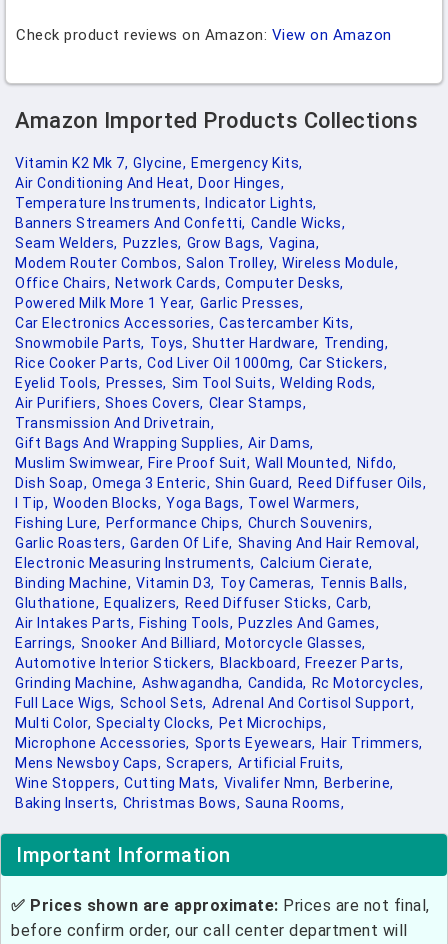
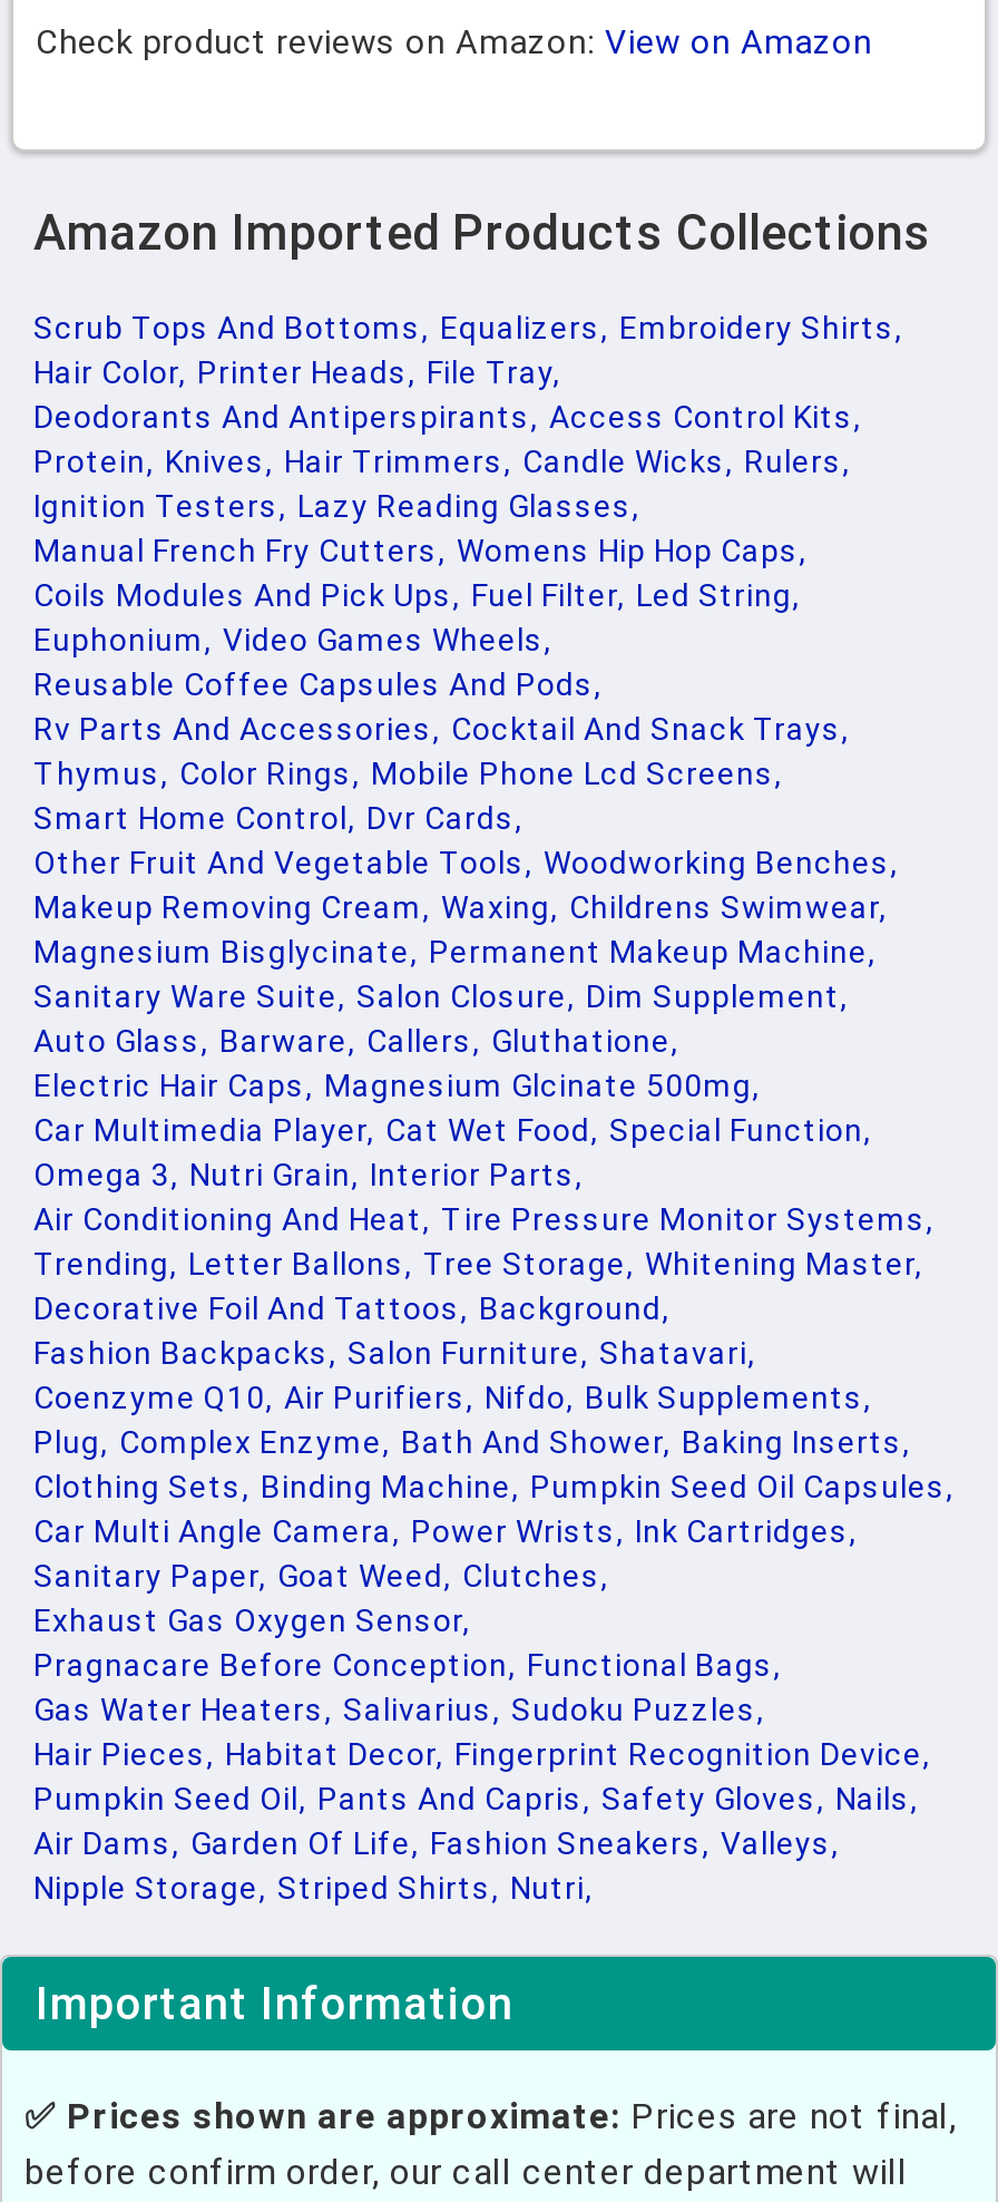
[15,155,426,811] Vitamin K2 Mk 7, Glycine, Emergency Kits, | Air Conditioning And Heat, Door Hinges, | Temperature Instruments, Indicator Lights, | Banners Streamers And Confetti, Candle Wicks, | Seam Welders, Puzzles, Grow Bags, Vagina, | Modem Router Combos, Salon Trolley, Wireless Module, | Office Chairs, Network Cards, Computer Desks, | Powered Milk More 1 Year, Garlic Presses, | Car Electronics Accessories, Castercamber Kits, | Snowmobile Parts, Toys, Shutter Hardware, Trending, | Rice Cooker Parts, Cod Liver Oil 1000mg, Car Stickers, | Eyelid Tools, Presses, Sim Tool Suits, Welding Rods, | Air Purifiers, Shoes Covers, Clear Stamps, | Transmission And Drivetrain, | Gift Bags And Wrapping Supplies, Air Dams, | Muslim Swimwear, Fire Proof Suit, Wall Mounted, Nifdo, | Dish Soap, Omega 3 Enteric, Shin Guard, Reed Diffuser Oils, | I Tip, Wooden Blocks, Yoga Bags, Towel Warmers, | Fishing Lure, Performance Chips, Church Souvenirs, | Garlic Roasters, Garden Of Life, Shaving And Hair Removal, | Electronic Measuring Instruments, Calcium Cierate, | Binding Machine, Vitamin D3, Toy Cameras, Tennis Balls, | Gluthatione, Equalizers, Reed Diffuser Sticks, Carb, | Air Intakes Parts, Fishing Tools, Puzzles And Games, | Earrings, Snooker And Billiard, Motorcycle Glasses, | Automotive Interior Stickers, Blackboard, Freezer Parts, | Grinding Machine, Ashwagandha, Candida, Rc Motorcycles, | Full Lace Wigs, School Sets, Adrenal And Cortisol Support, | Multi Color, Specialty Clocks, Pet Microchips, | Microphone Accessories, Sports Eyewears, Hair Trimmers, | Mens Newsboy Caps, Scrapers, Artificial Fruits, | Wine Stoppers, Cutting Mats, Vivalifer Nmn, Berberine, | Baking Inserts, Christmas Bows, Sauna Rooms, -> [33,309,953,1905] Scrub Tops And Bottoms, Equalizers, Embroidery Shirts, | Hair Color, Printer Heads, File Tray, | Deodorants And Antiperspirants, Access Control Kits, | Protein, Knives, Hair Trimmers, Candle Wicks, Rulers, | Ignition Testers, Lazy Reading Glasses, | Manual French Fry Cutters, Womens Hip Hop Caps, | Coils Modules And Pick Ups, Fuel Filter, Led String, | Euphonium, Video Games Wheels, | Reusable Coffee Capsules And Pods, | Rv Parts And Accessories, Cocktail And Snack Trays, | Thymus, Color Rings, Mobile Phone Lcd Screens, | Smart Home Control, Dvr Cards, | Other Fruit And Vegetable Tools, Woodworking Benches, | Makeup Removing Cream, Waxing, Childrens Swimwear, | Magnesium Bisglycinate, Permanent Makeup Machine, | Sanitary Ware Suite, Salon Closure, Dim Supplement, | Auto Glass, Barware, Callers, Gluthatione, | Electric Hair Caps, Magnesium Glcinate 500mg, | Car Multimedia Player, Cat Wet Food, Special Function, | Omega 3, Nutri Grain, Interior Parts, | Air Conditioning And Heat, Tire Pressure Monitor Systems, | Trending, Letter Ballons, Tree Storage, Whitening Master, | Decorative Foil And Tattoos, Background, | Fashion Backpacks, Salon Furniture, Shatavari, | Coenzyme Q10, Air Purifiers, Nifdo, Bulk Supplements, | Plug, Complex Enzyme, Bath And Shower, Baking Inserts, | Clothing Sets, Binding Machine, Pumpkin Seed Oil Capsules, | Car Multi Angle Camera, Power Wrists, Ink Cartridges, | Sanitary Paper, Goat Weed, Clutches, | Exhaust Gas Oxygen Sensor, | Pragnacare Before Conception, Functional Bags, | Gas Water Heaters, Salivarius, Sudoku Puzzles, | Hair Pieces, Habitat Decor, Fingerprint Recognition Device, | Pumpkin Seed Oil, Pants And Capris, Safety Gloves, Nails, | Air Dams, Garden Of Life, Fashion Sneakers, Valleys, | Nipple Storage, Striped Shirts, Nutri,

